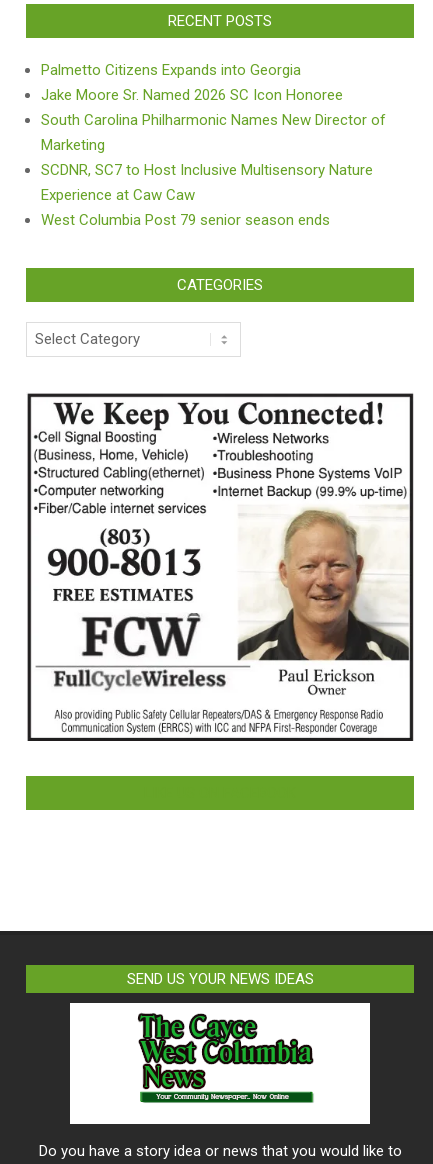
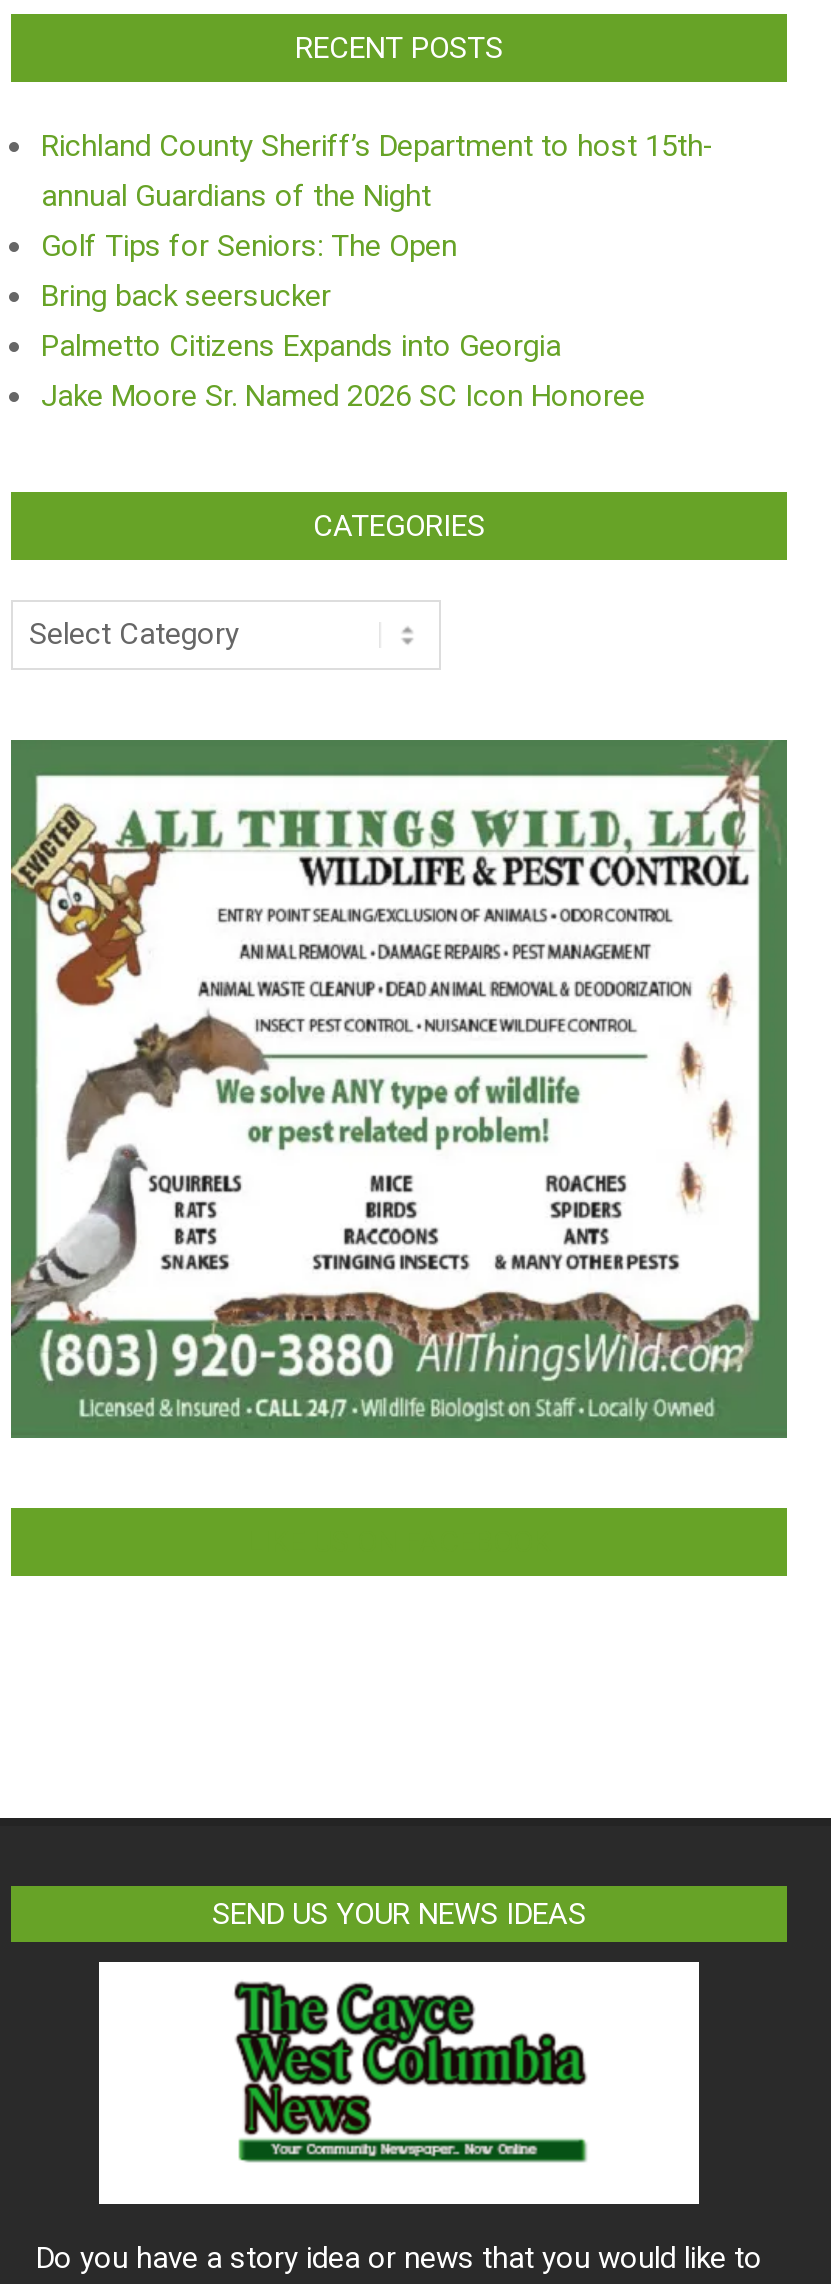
none -> [41,128,715,314] Richland County Sheriff’s Department to host 15th- | annual Guardians of the Night | Golf Tips for Seniors: The Open | Bring back seersucker
moved [41,61,343,104] -> [41,328,645,414]: Palmetto Citizens Expands into Georgia | Jake Moore Sr. Named 2026 SC Icon Honoree
[41,111,386,229] South Carolina Philharmonic Names New Director of | Marketing | SCDNR, SC7 to Host Inclusive Multisensory Nature | Experience at Caw Caw | West Columbia Post 79 senior season ends -> none
[27,393,414,742] [image] -> [9,739,789,1441] [image]

